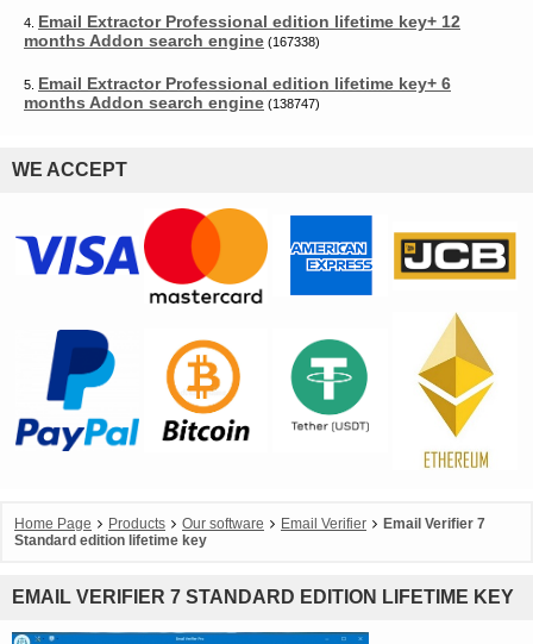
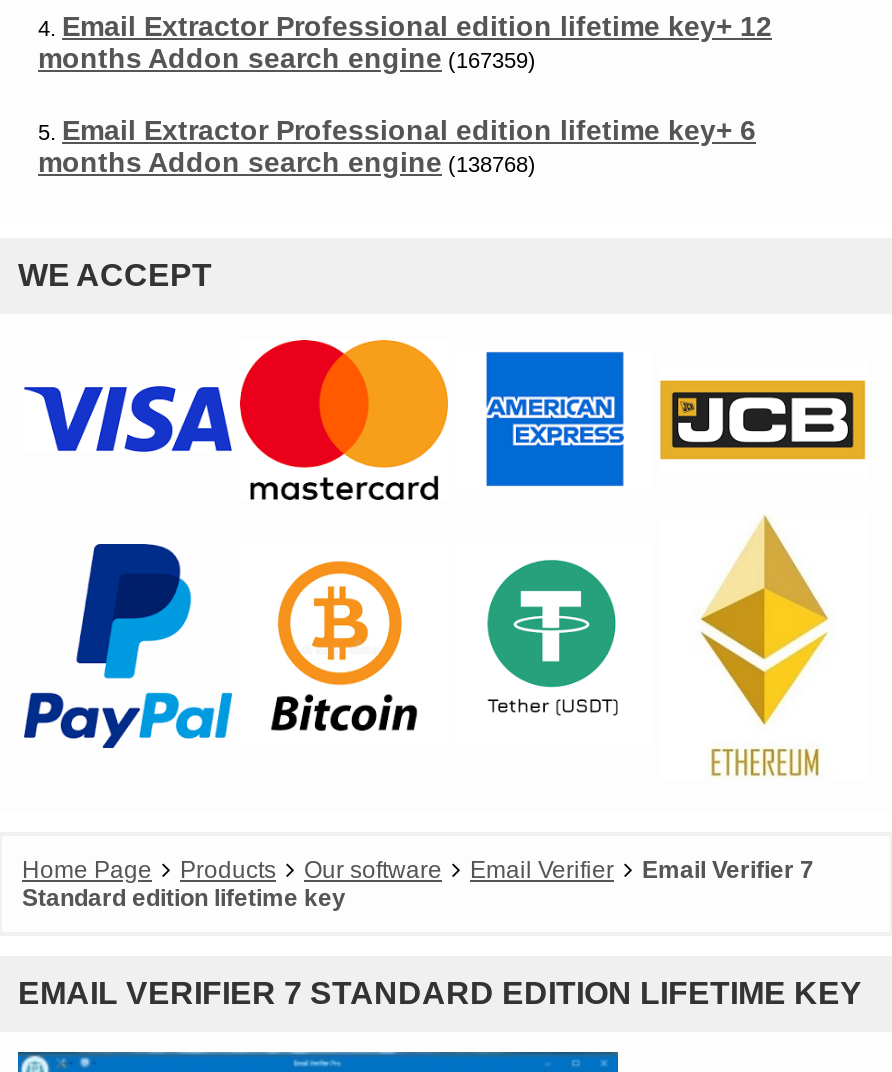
[24,30,320,49] months Addon search engine (167338) -> [38,41,536,73] months Addon search engine (167359)
[24,92,320,111] months Addon search engine (138747) -> [38,145,536,177] months Addon search engine (138768)

